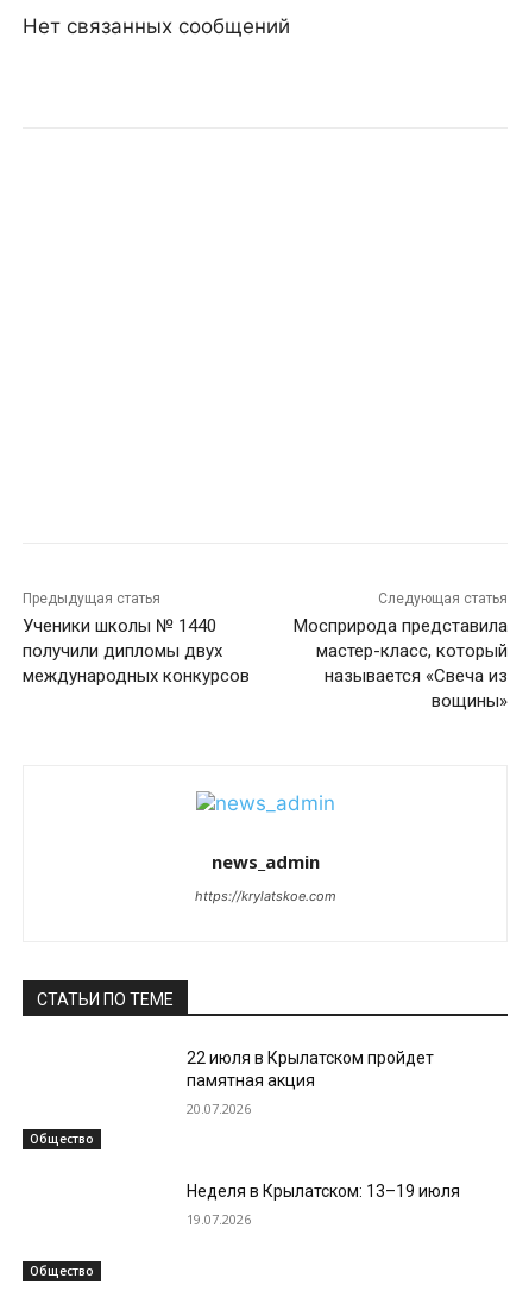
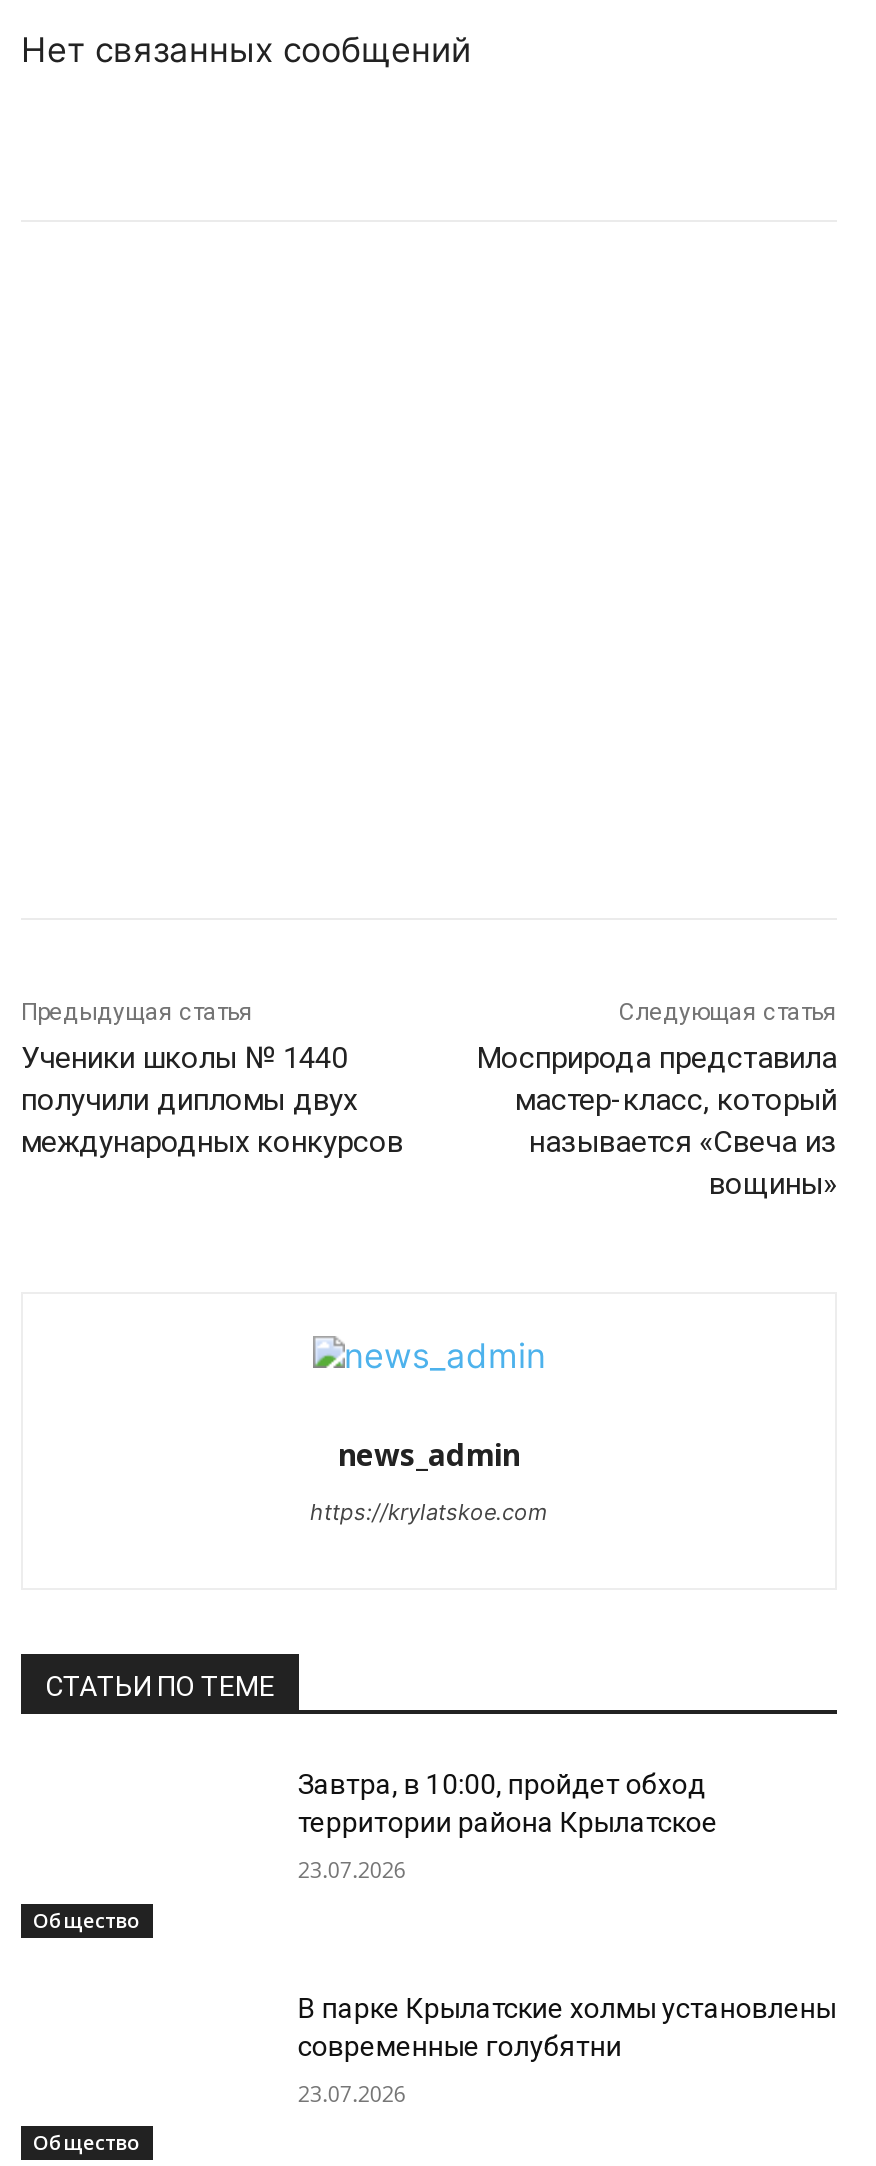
[187,1048,434,1090] 22 июля в Крылатском пройдет | памятная акция -> [298,1768,718,1838] Завтра, в 10:00, пройдет обход | территории района Крылатское
[187,1100,251,1117] 20.07.2026 -> [298,1854,406,1884] 23.07.2026
[187,1181,461,1200] Неделя в Крылатском: 13–19 июля -> [298,1991,836,2061] В парке Крылатские холмы установлены | современные голубятни
[187,1210,251,1228] 19.07.2026 -> [298,2077,406,2107] 23.07.2026

